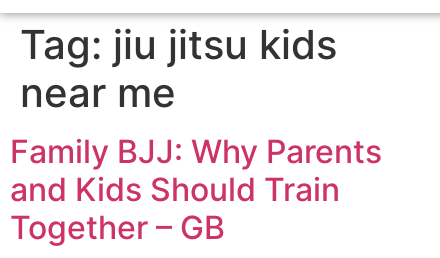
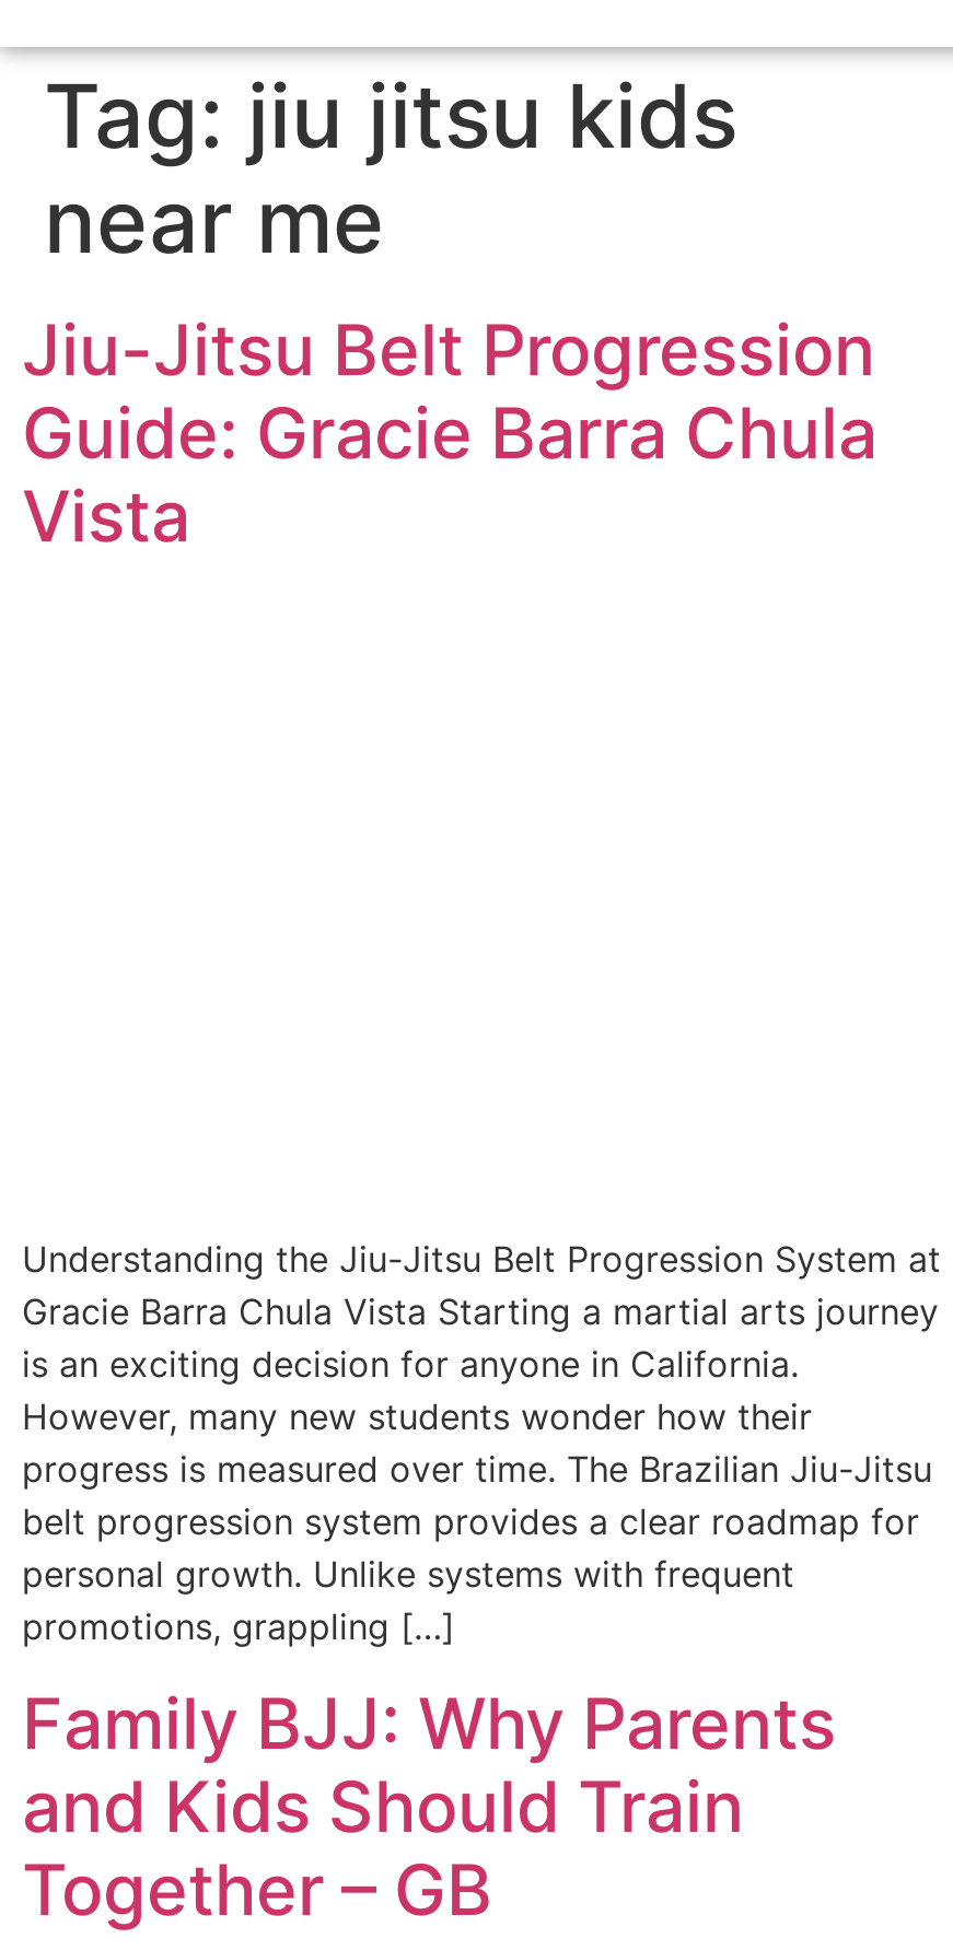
none -> [22,307,878,559] Jiu-Jitsu Belt Progression | Guide: Gracie Barra Chula | Vista
none -> [22,1236,941,1647] Understanding the Jiu-Jitsu Belt Progression System at | Gracie Barra Chula Vista Starting a martial arts journey | is an exciting decision for anyone in California. | However, many new students wonder how their | progress is measured over time. The Brazilian Jiu-Jitsu | belt progression system provides a clear roadmap for | personal growth. Unlike systems with frequent | promotions, grappling […]

